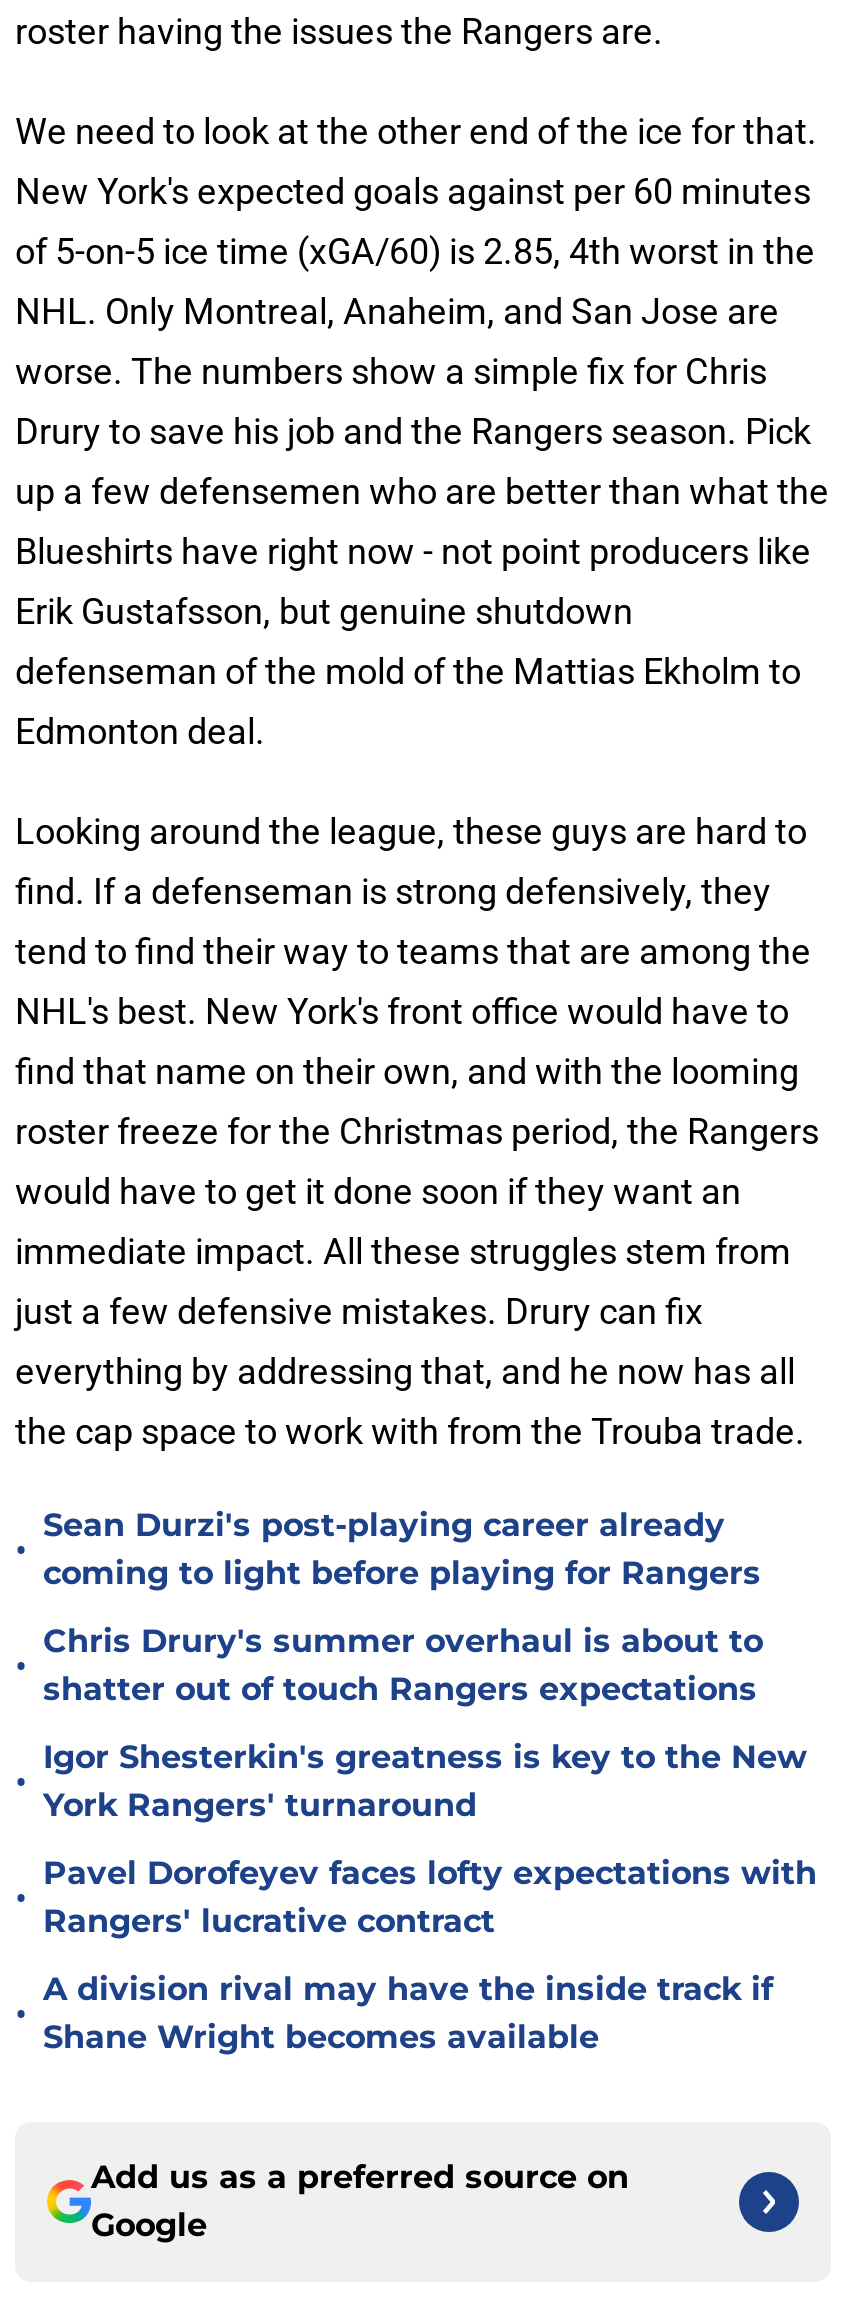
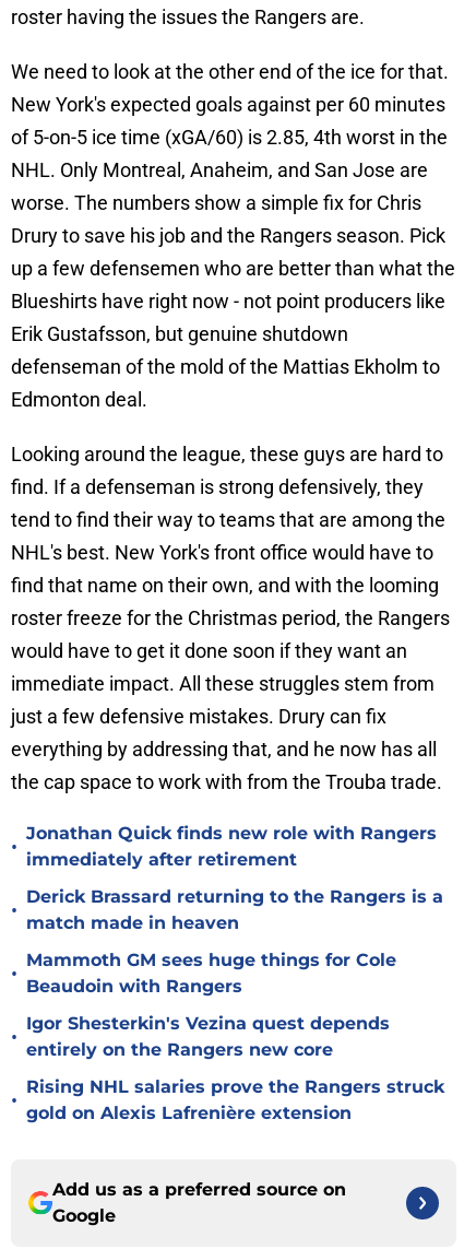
[43,1506,761,1592] Sean Durzi's post-playing career already | coming to light before playing for Rangers -> [26,823,437,870] Jonathan Quick finds new role with Rangers | immediately after retirement
[43,1622,763,1708] Chris Drury's summer overhaul is about to | shatter out of touch Rangers expectations -> [26,886,443,933] Derick Brassard returning to the Rangers is a | match made in heaven
[43,1738,807,1824] Igor Shesterkin's greatness is key to the New | York Rangers' turnaround -> [26,950,396,997] Mammoth GM sees huge things for Cole | Beaudoin with Rangers
[43,1854,817,1940] Pavel Dorofeyev faces lofty expectations with | Rangers' lucrative contract -> [26,1013,390,1060] Igor Shesterkin's Vezina quest depends | entirely on the Rangers new core
[43,1970,773,2056] A division rival may have the inside track if | Shane Wright becomes available -> [26,1076,444,1123] Rising NHL salaries prove the Rangers struck | gold on Alexis Lafrenière extension

